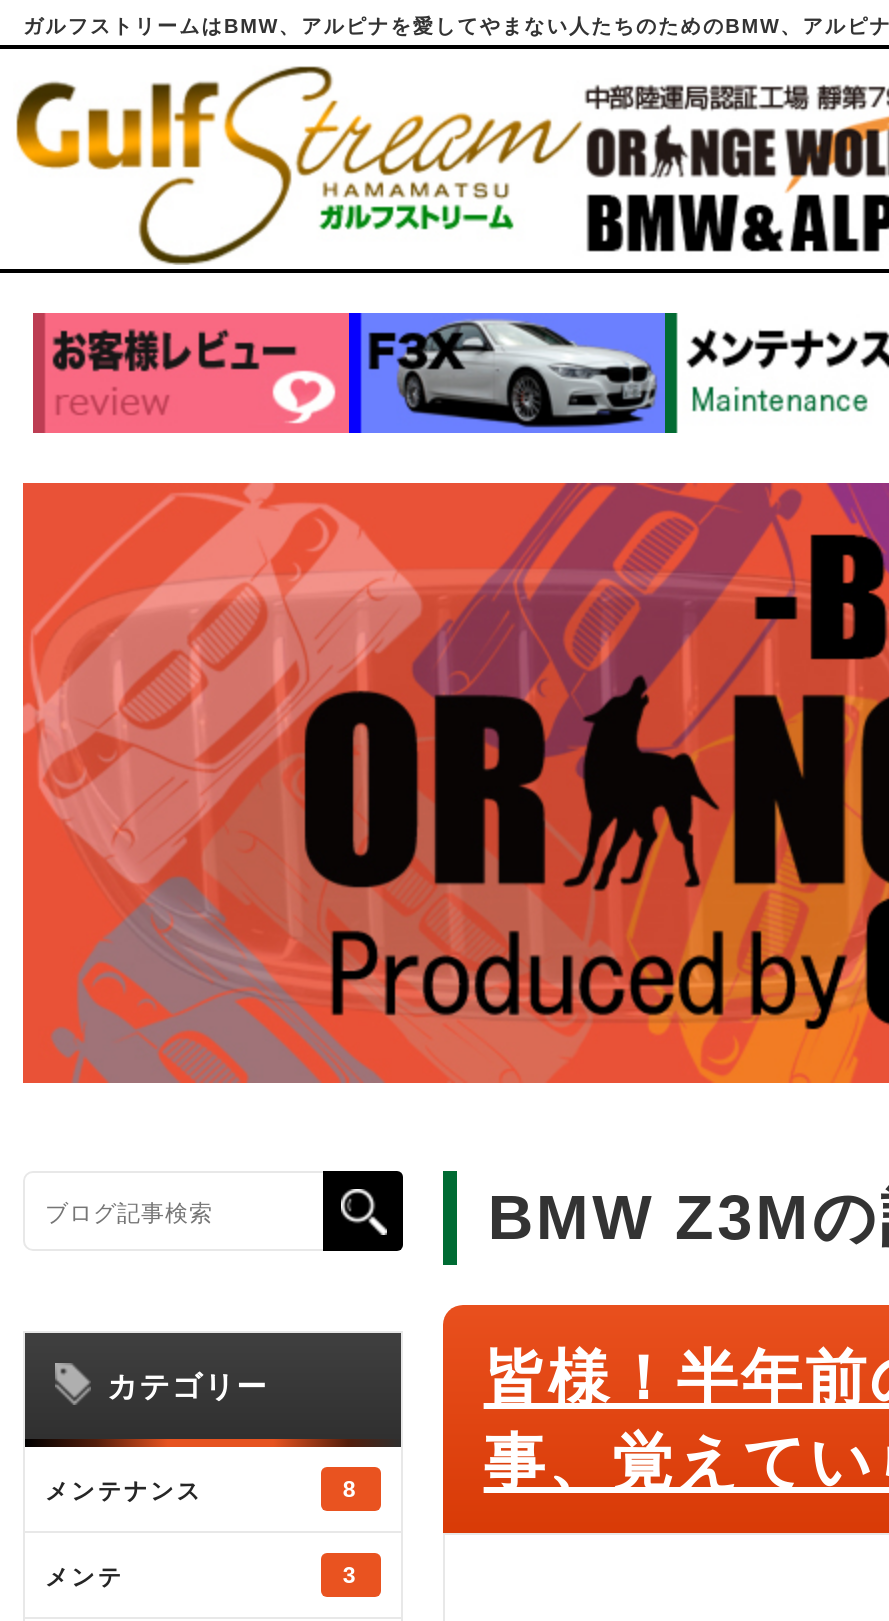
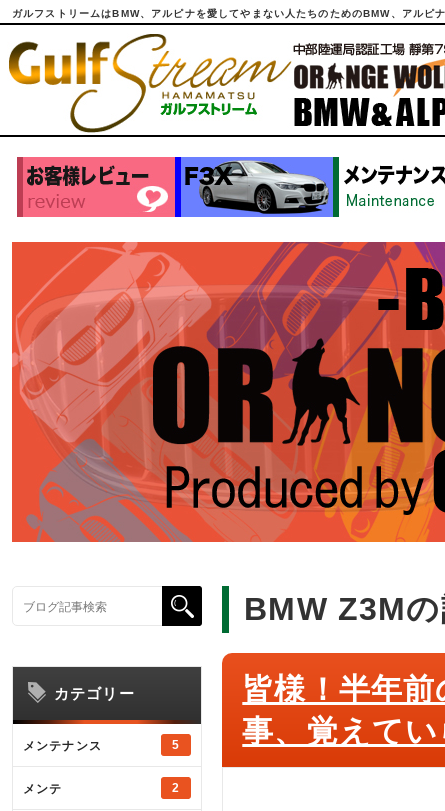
[343,1476,359,1502] 8 -> [172,738,180,751] 5
[343,1562,359,1588] 3 -> [172,781,180,794] 2

